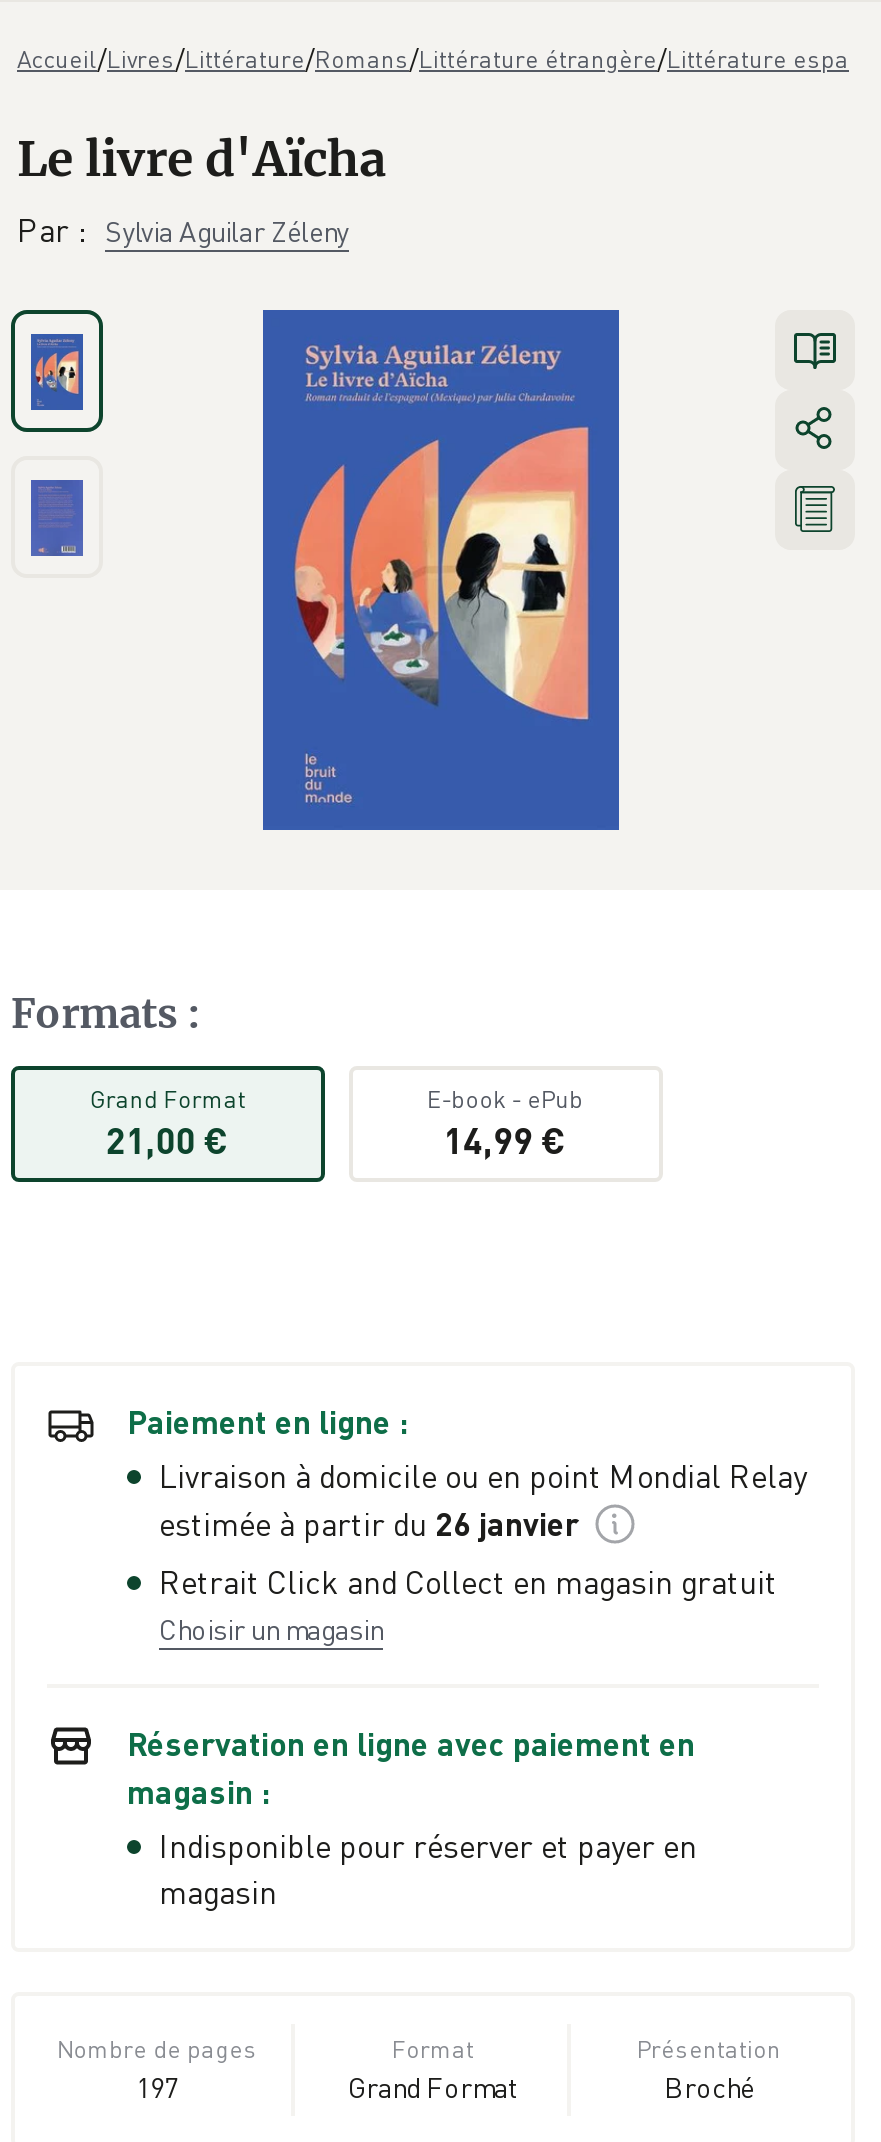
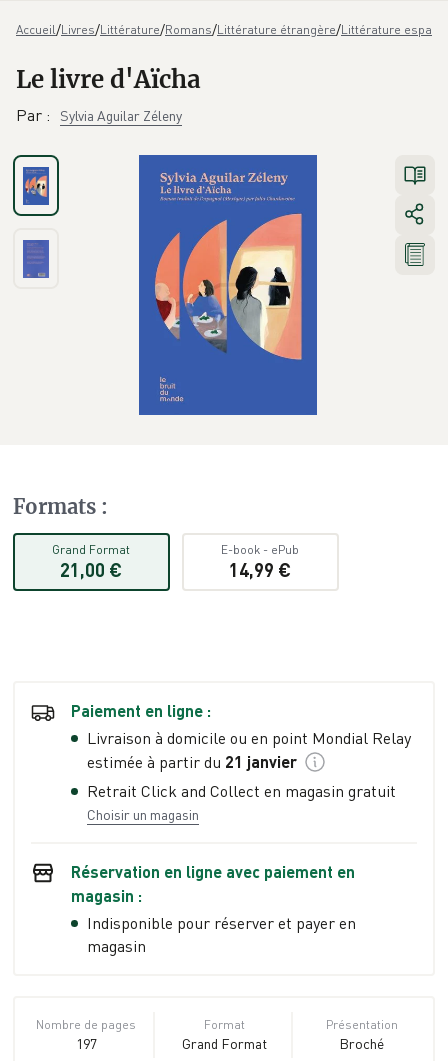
[159,1505,579,1545] estimée à partir du 26 janvier -> [87,752,297,772] estimée à partir du 21 janvier

